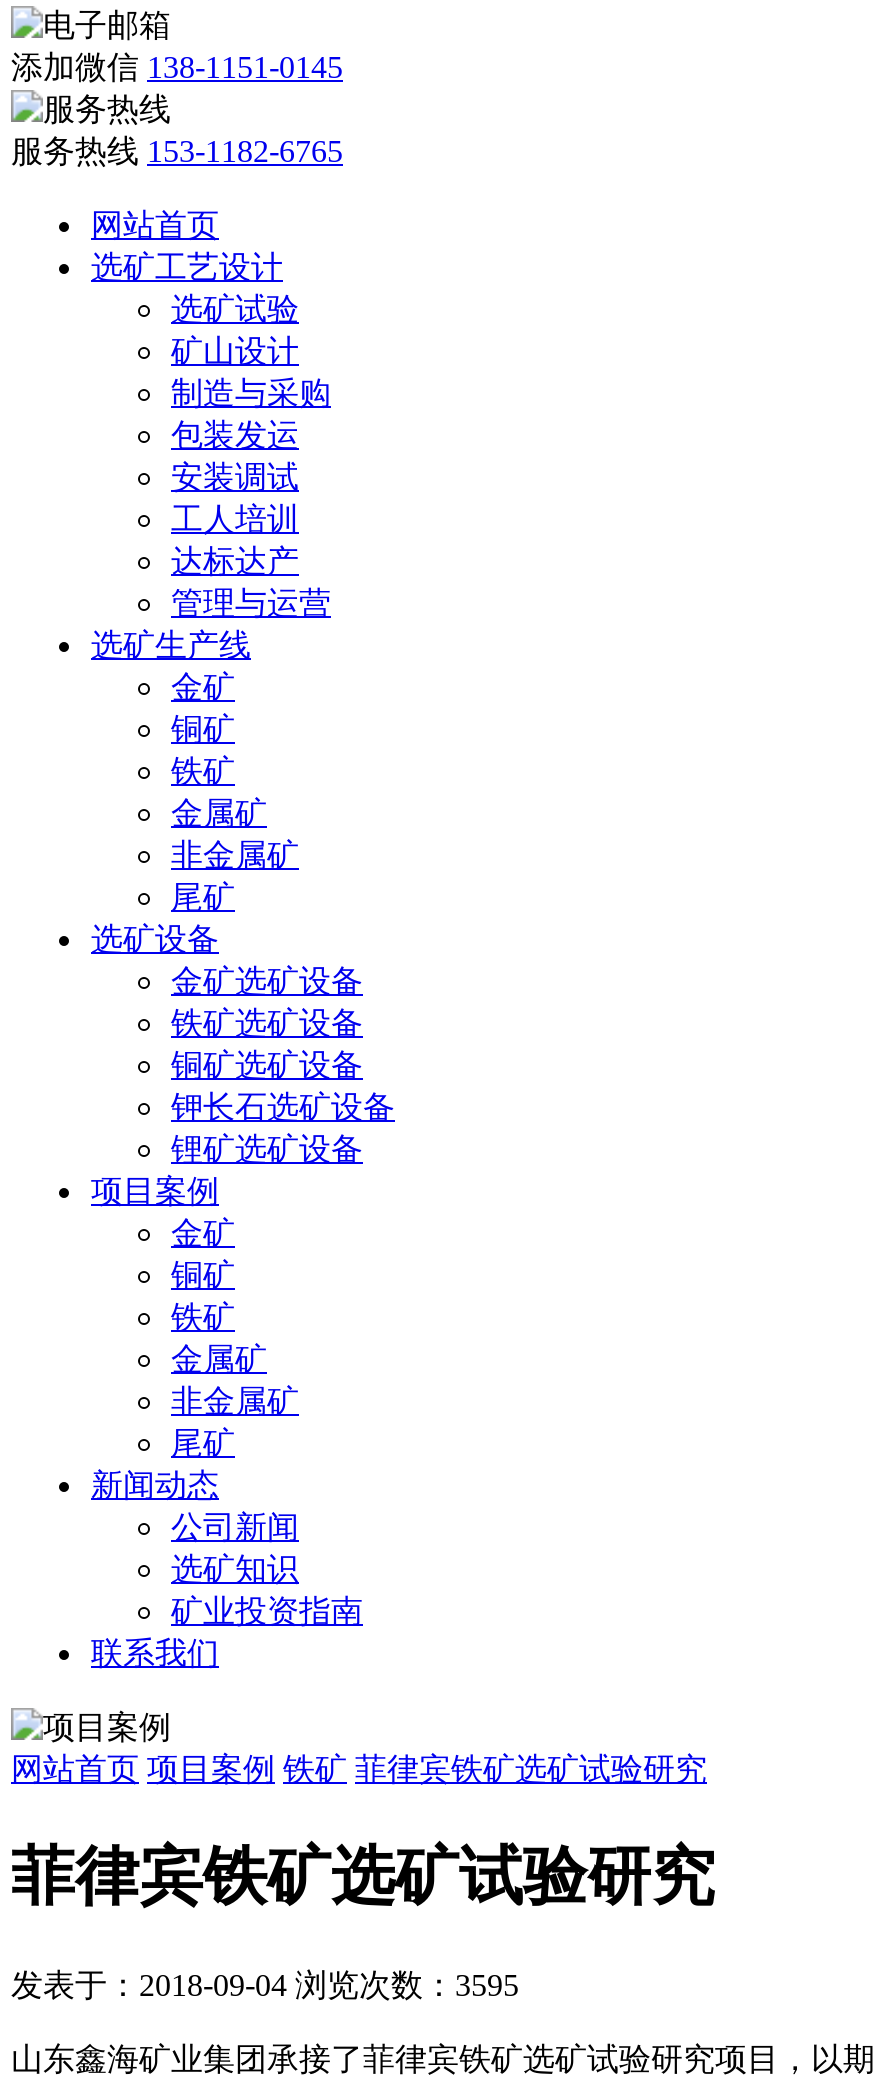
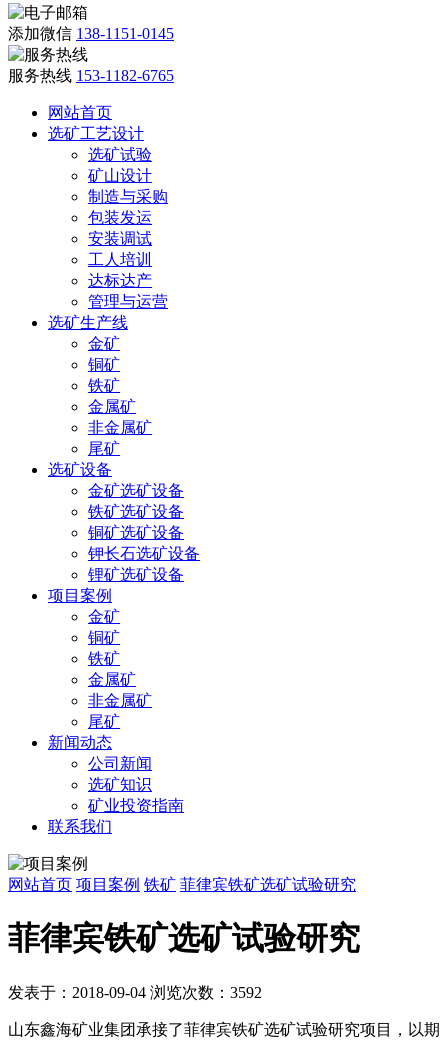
[11,1968,519,2002] 发表于：2018-09-04 浏览次数：3595 -> [8,984,262,1001] 发表于：2018-09-04 浏览次数：3592

